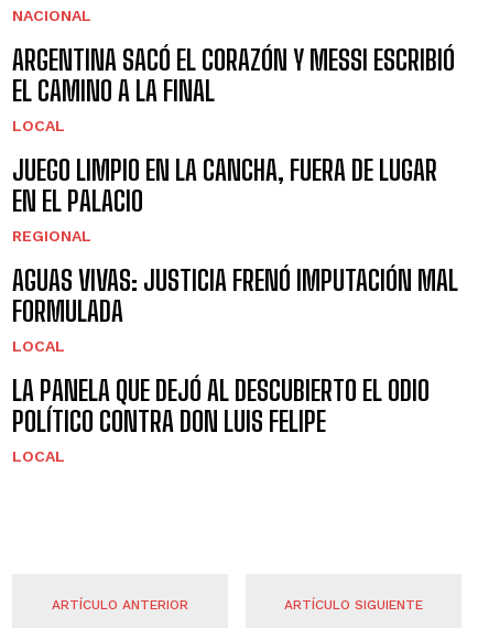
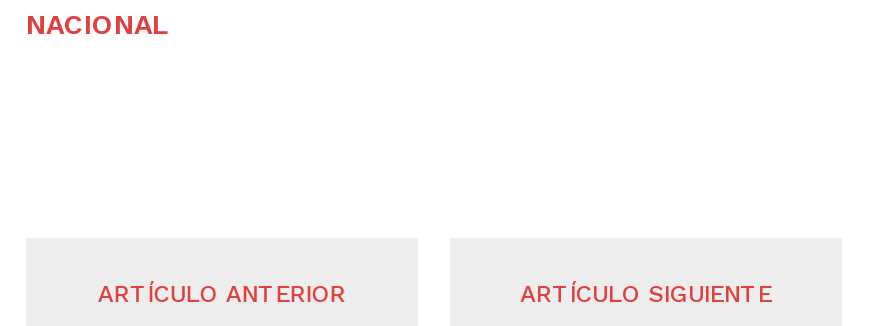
[12,44,458,464] ARGENTINA SACÓ EL CORAZÓN Y MESSI ESCRIBIÓ | EL CAMINO A LA FINAL | LOCAL | JUEGO LIMPIO EN LA CANCHA, FUERA DE LUGAR | EN EL PALACIO | REGIONAL | AGUAS VIVAS: JUSTICIA FRENÓ IMPUTACIÓN MAL | FORMULADA | LOCAL | LA PANELA QUE DEJÓ AL DESCUBIERTO EL ODIO | POLÍTICO CONTRA DON LUIS FELIPE | LOCAL -> none

